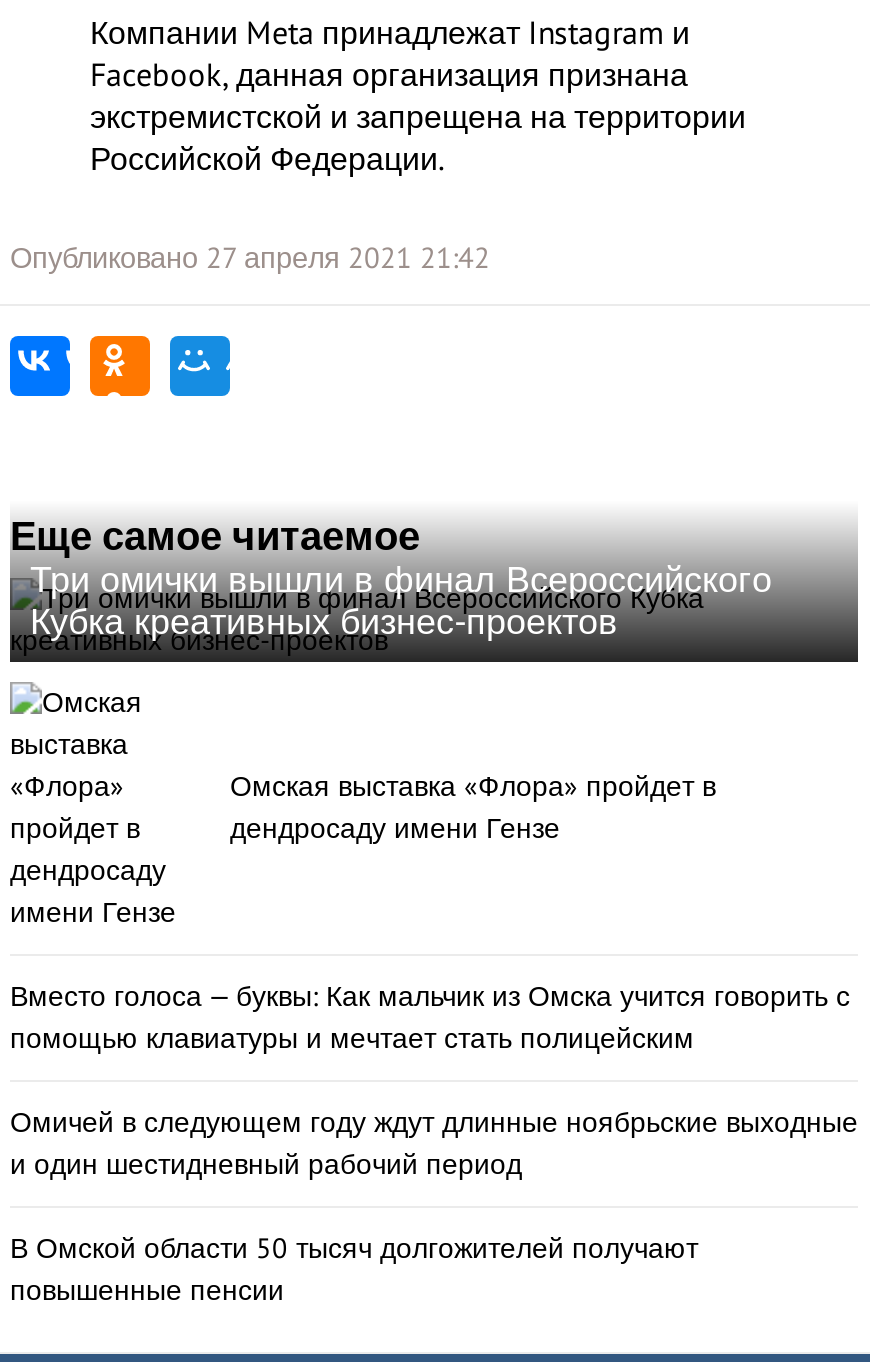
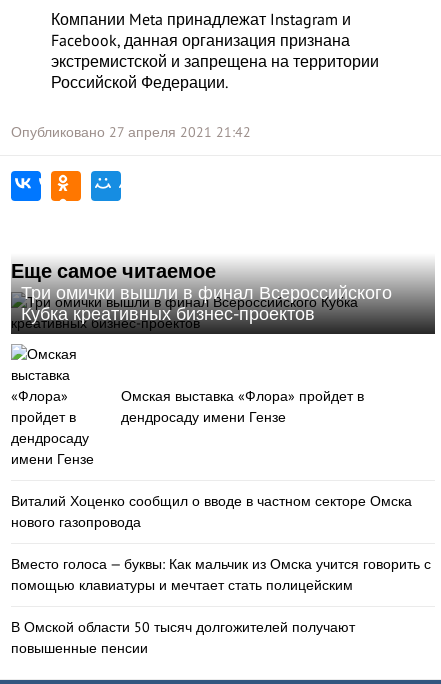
none -> [11,492,412,531] Виталий Хоценко сообщил о вводе в частном секторе Омска | нового газопровода
moved [10,978,850,1056] -> [11,555,431,594]: Вместо голоса — буквы: Как мальчик из Омска учится говорить с | помощью клавиатуры и мечтает стать полицейским
[10,1104,858,1182] Омичей в следующем году ждут длинные ноябрьские выходные | и один шестидневный рабочий период -> none

